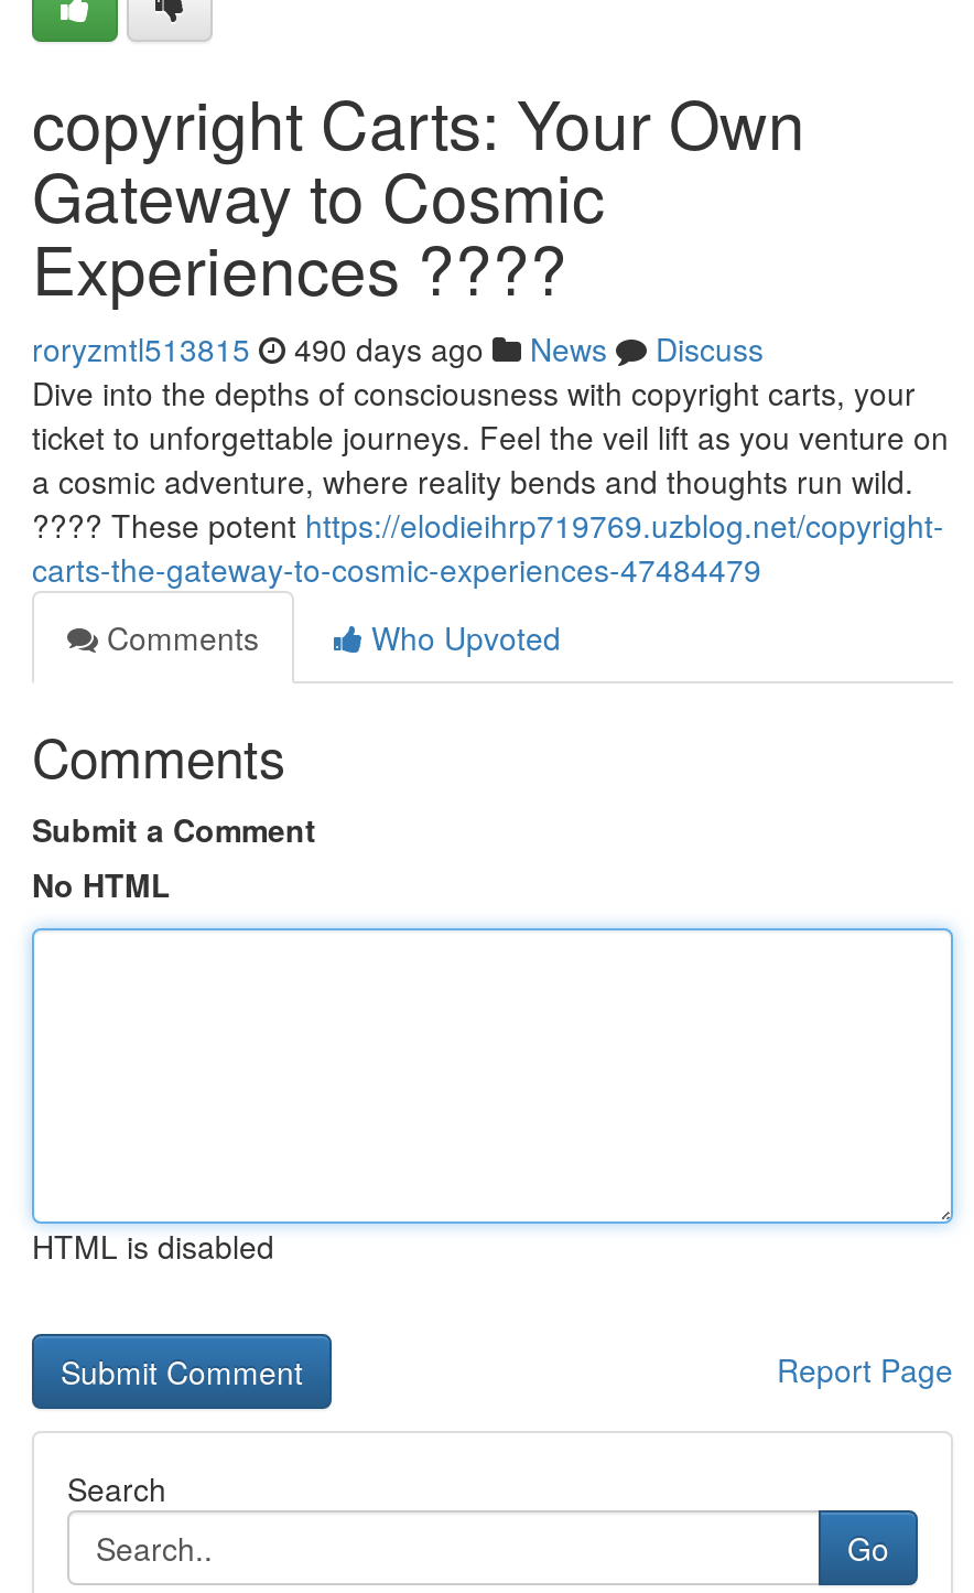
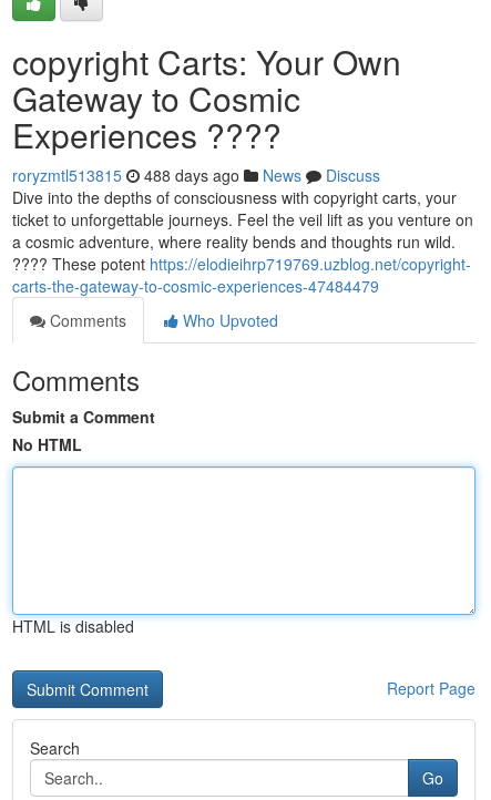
[32,326,764,370] roryzmtl513815 490 days ago News Discuss -> [12,164,380,186] roryzmtl513815 488 days ago News Discuss

